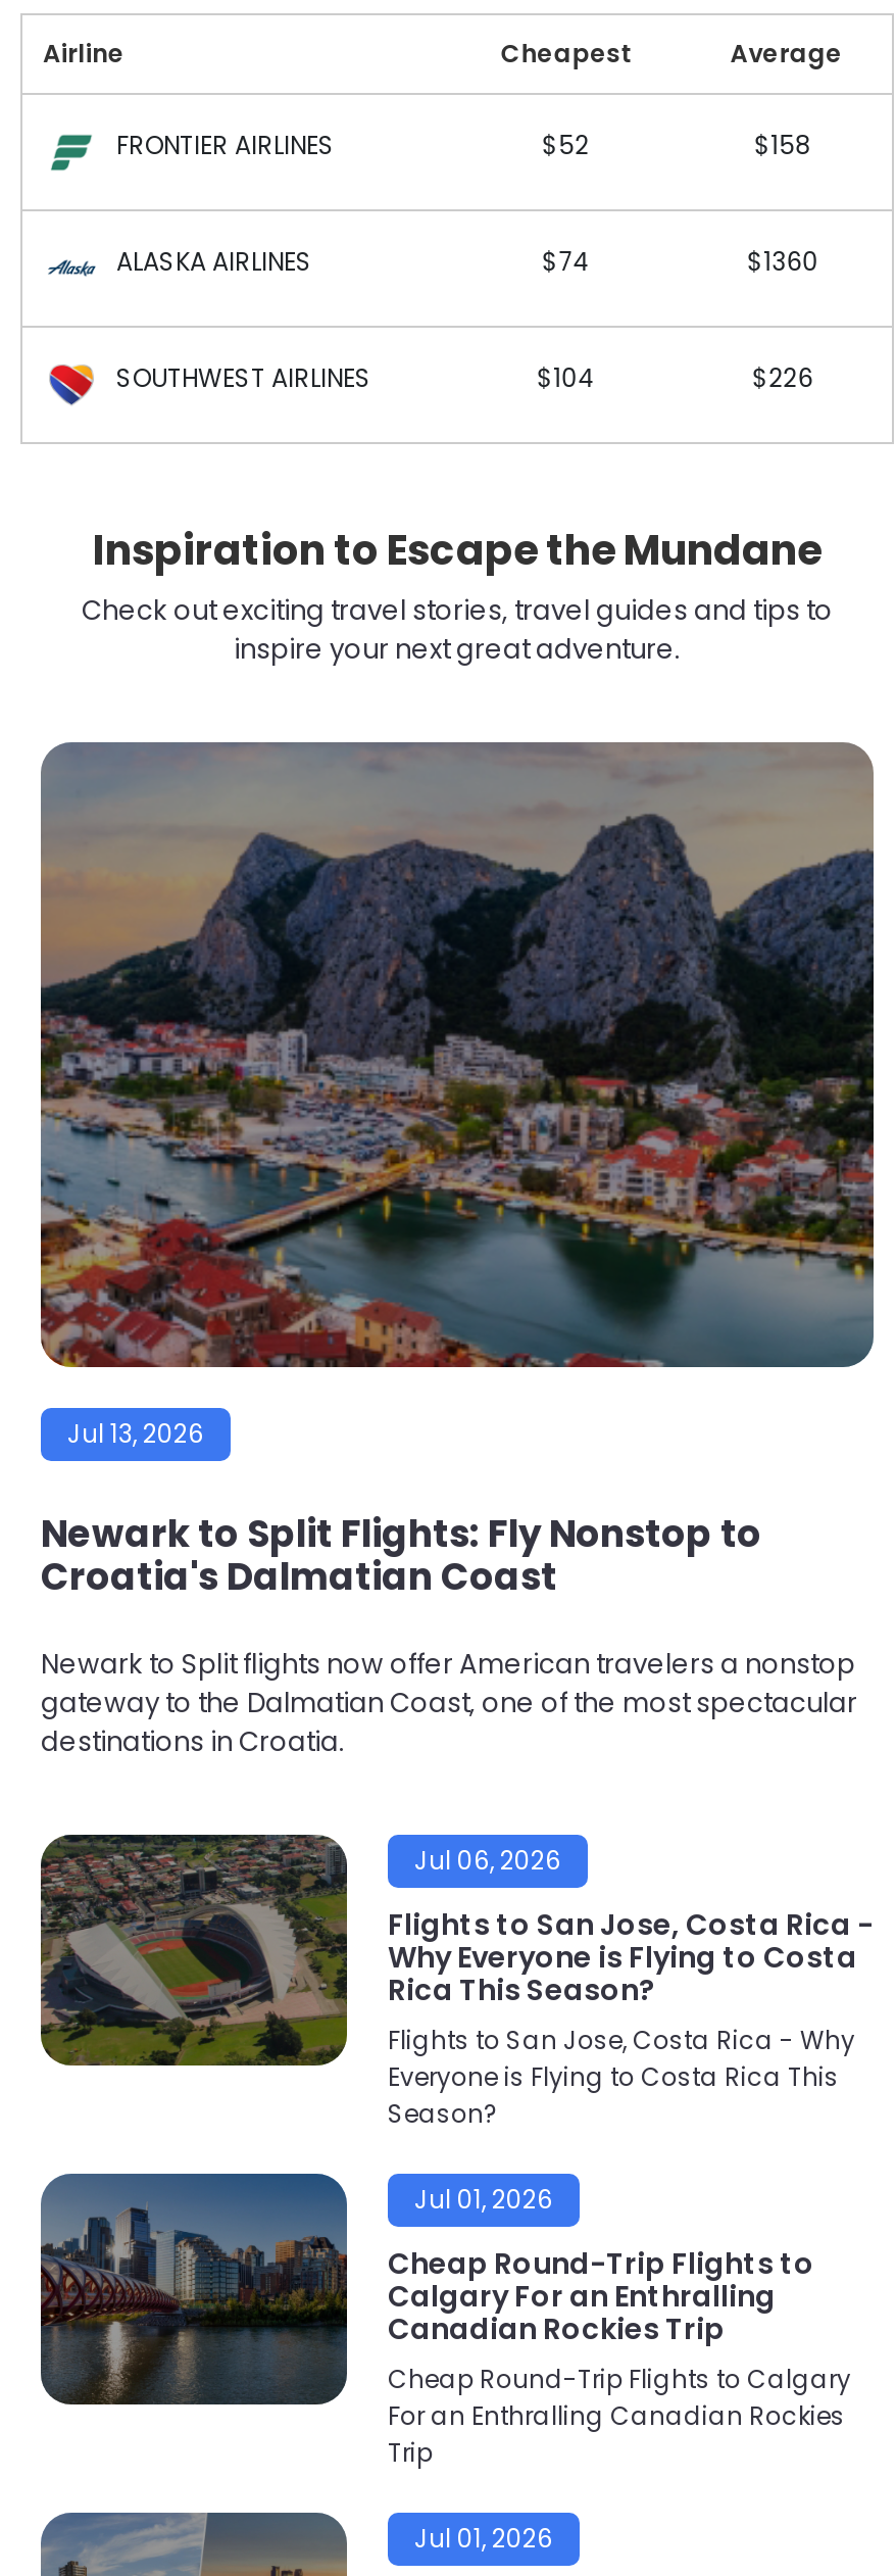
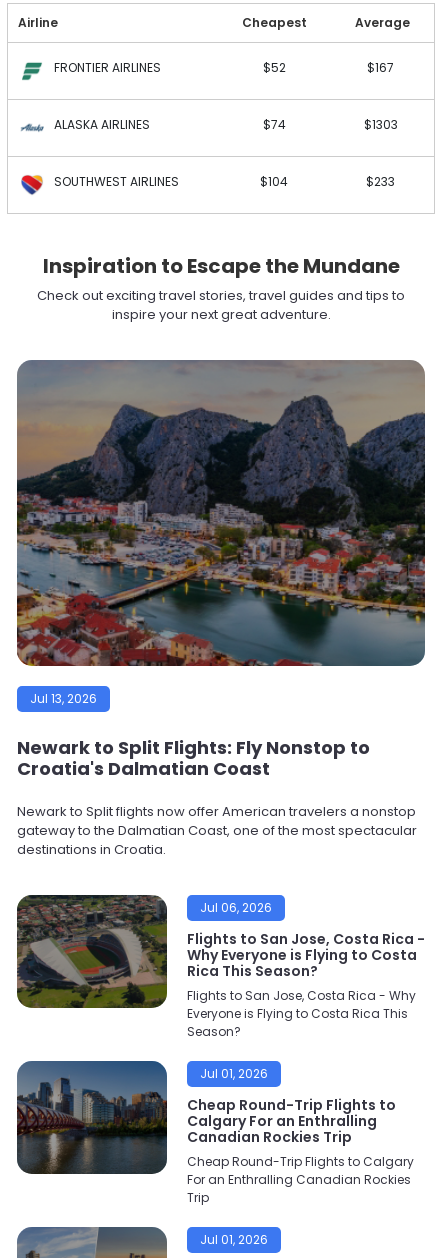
[755,128,812,162] $158 -> [367,59,394,76] $167
[747,244,819,279] $1360 -> [364,116,398,133] $1303
[753,360,814,395] $226 -> [366,173,395,190] $233

